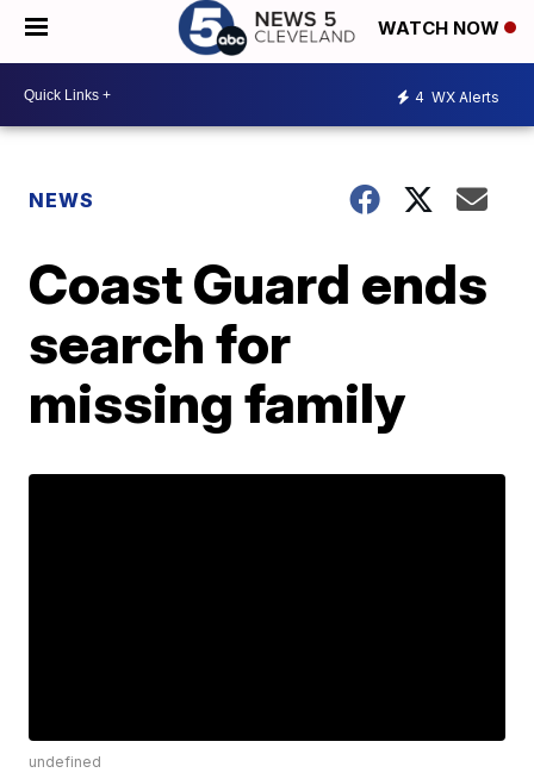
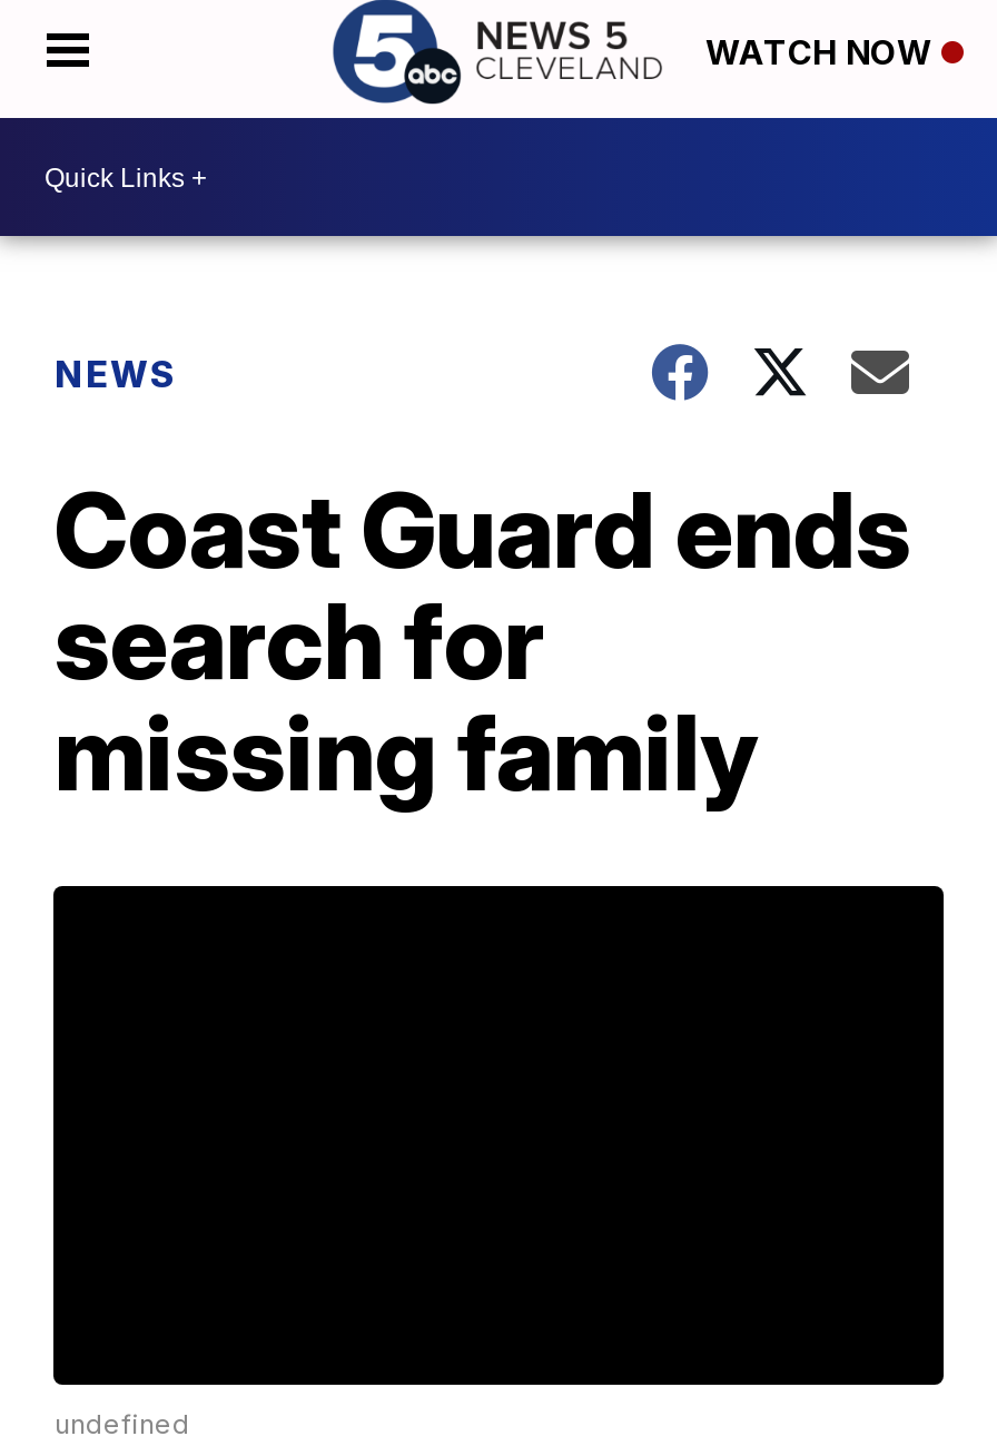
[415,88,499,105] 4 WX Alerts -> none

